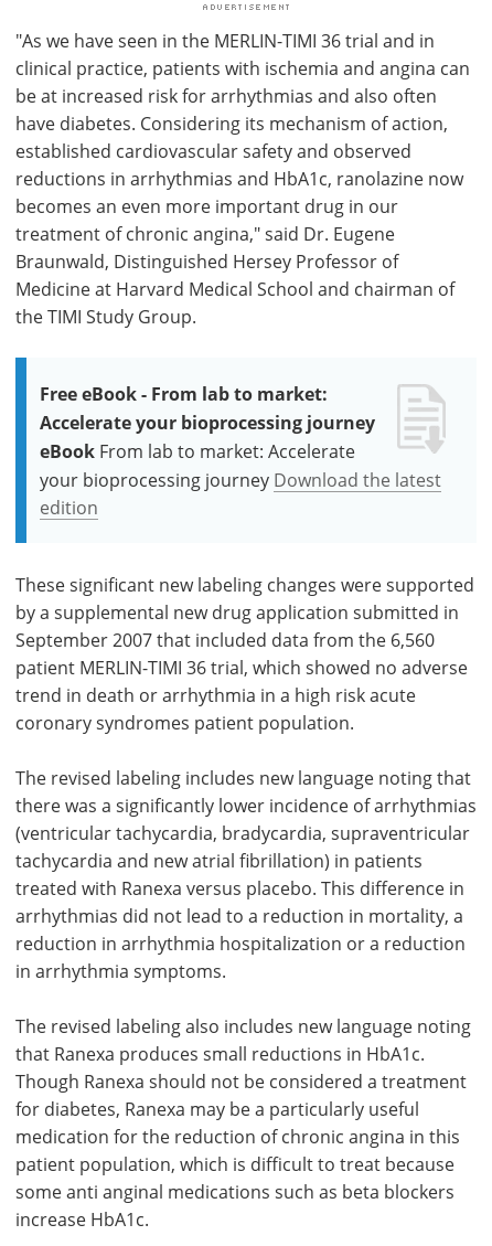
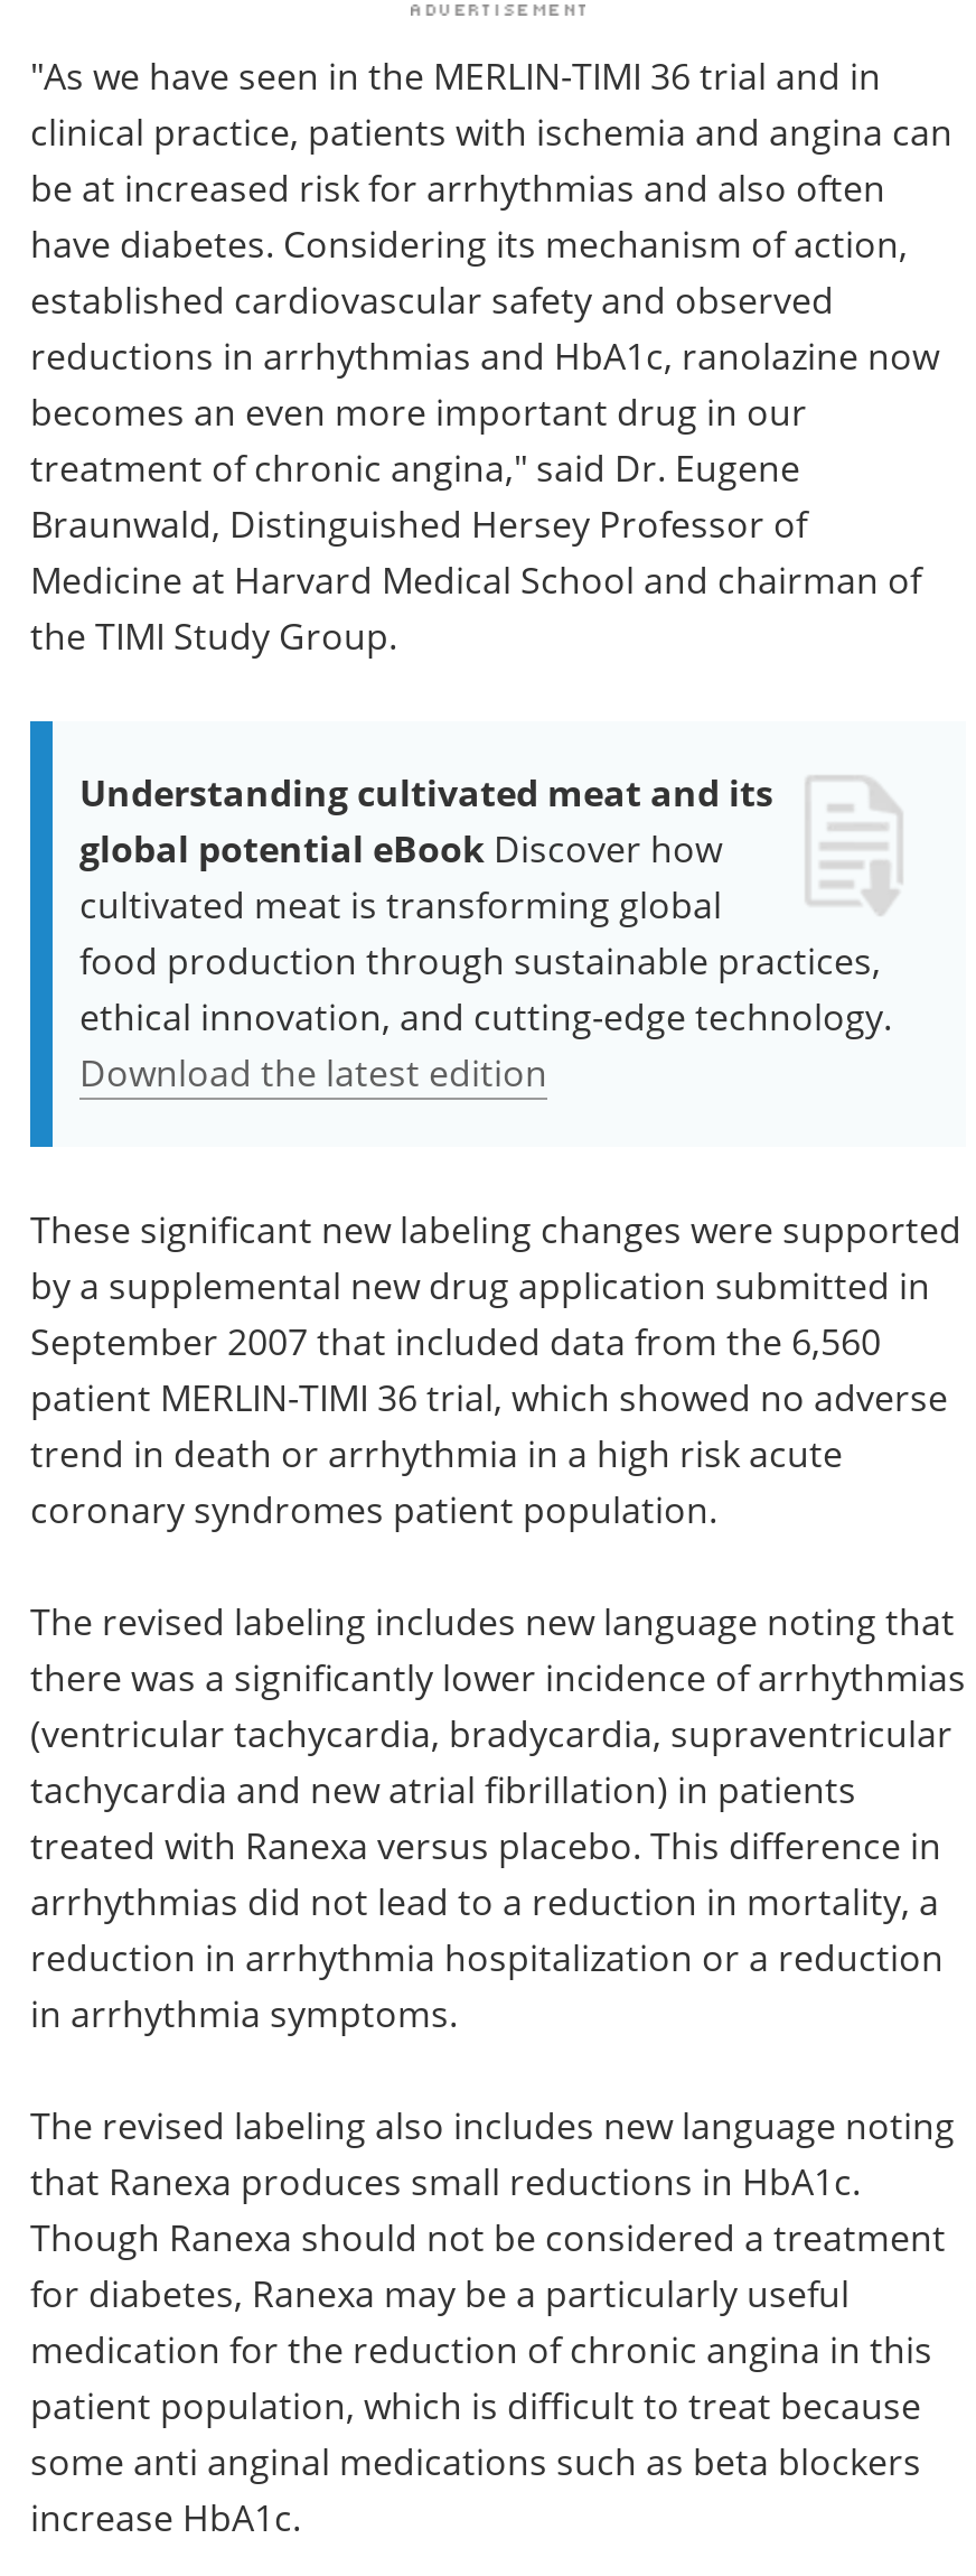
[40,382,441,519] Free eBook - From lab to market: | Accelerate your bioprocessing journey | eBook From lab to market: Accelerate | your bioprocessing journey Download the latest | edition -> [79,768,892,1097] Understanding cultivated meat and its | global potential eBook Discover how | cultivated meat is transforming global | food production through sustainable practices, | ethical innovation, and cutting-edge technology. | Download the latest edition

